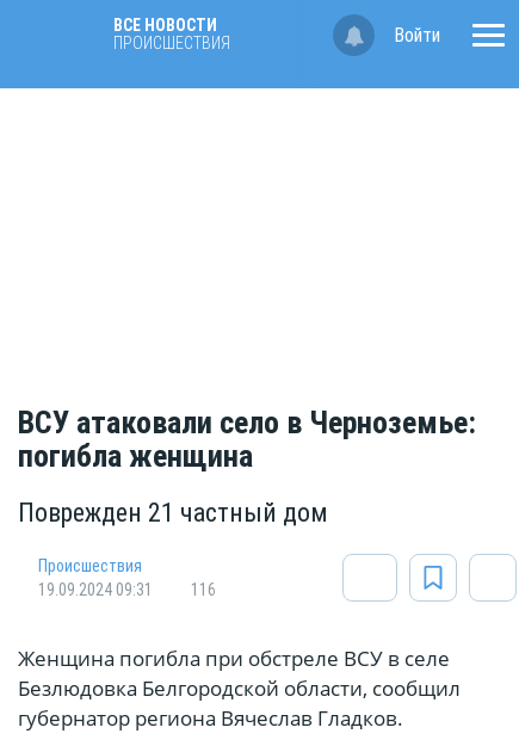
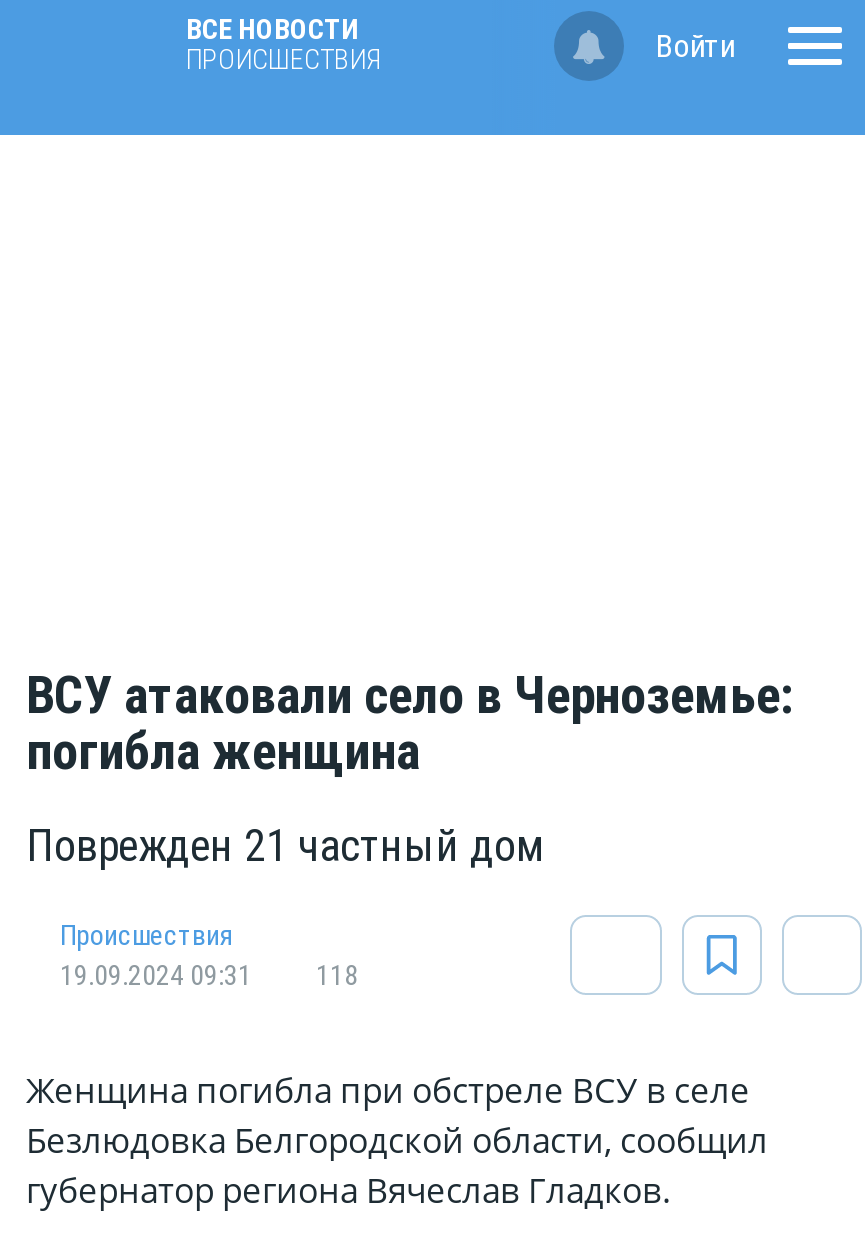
[38,581,216,600] 19.09.2024 09:31 116 -> [60,960,358,992] 19.09.2024 09:31 118

